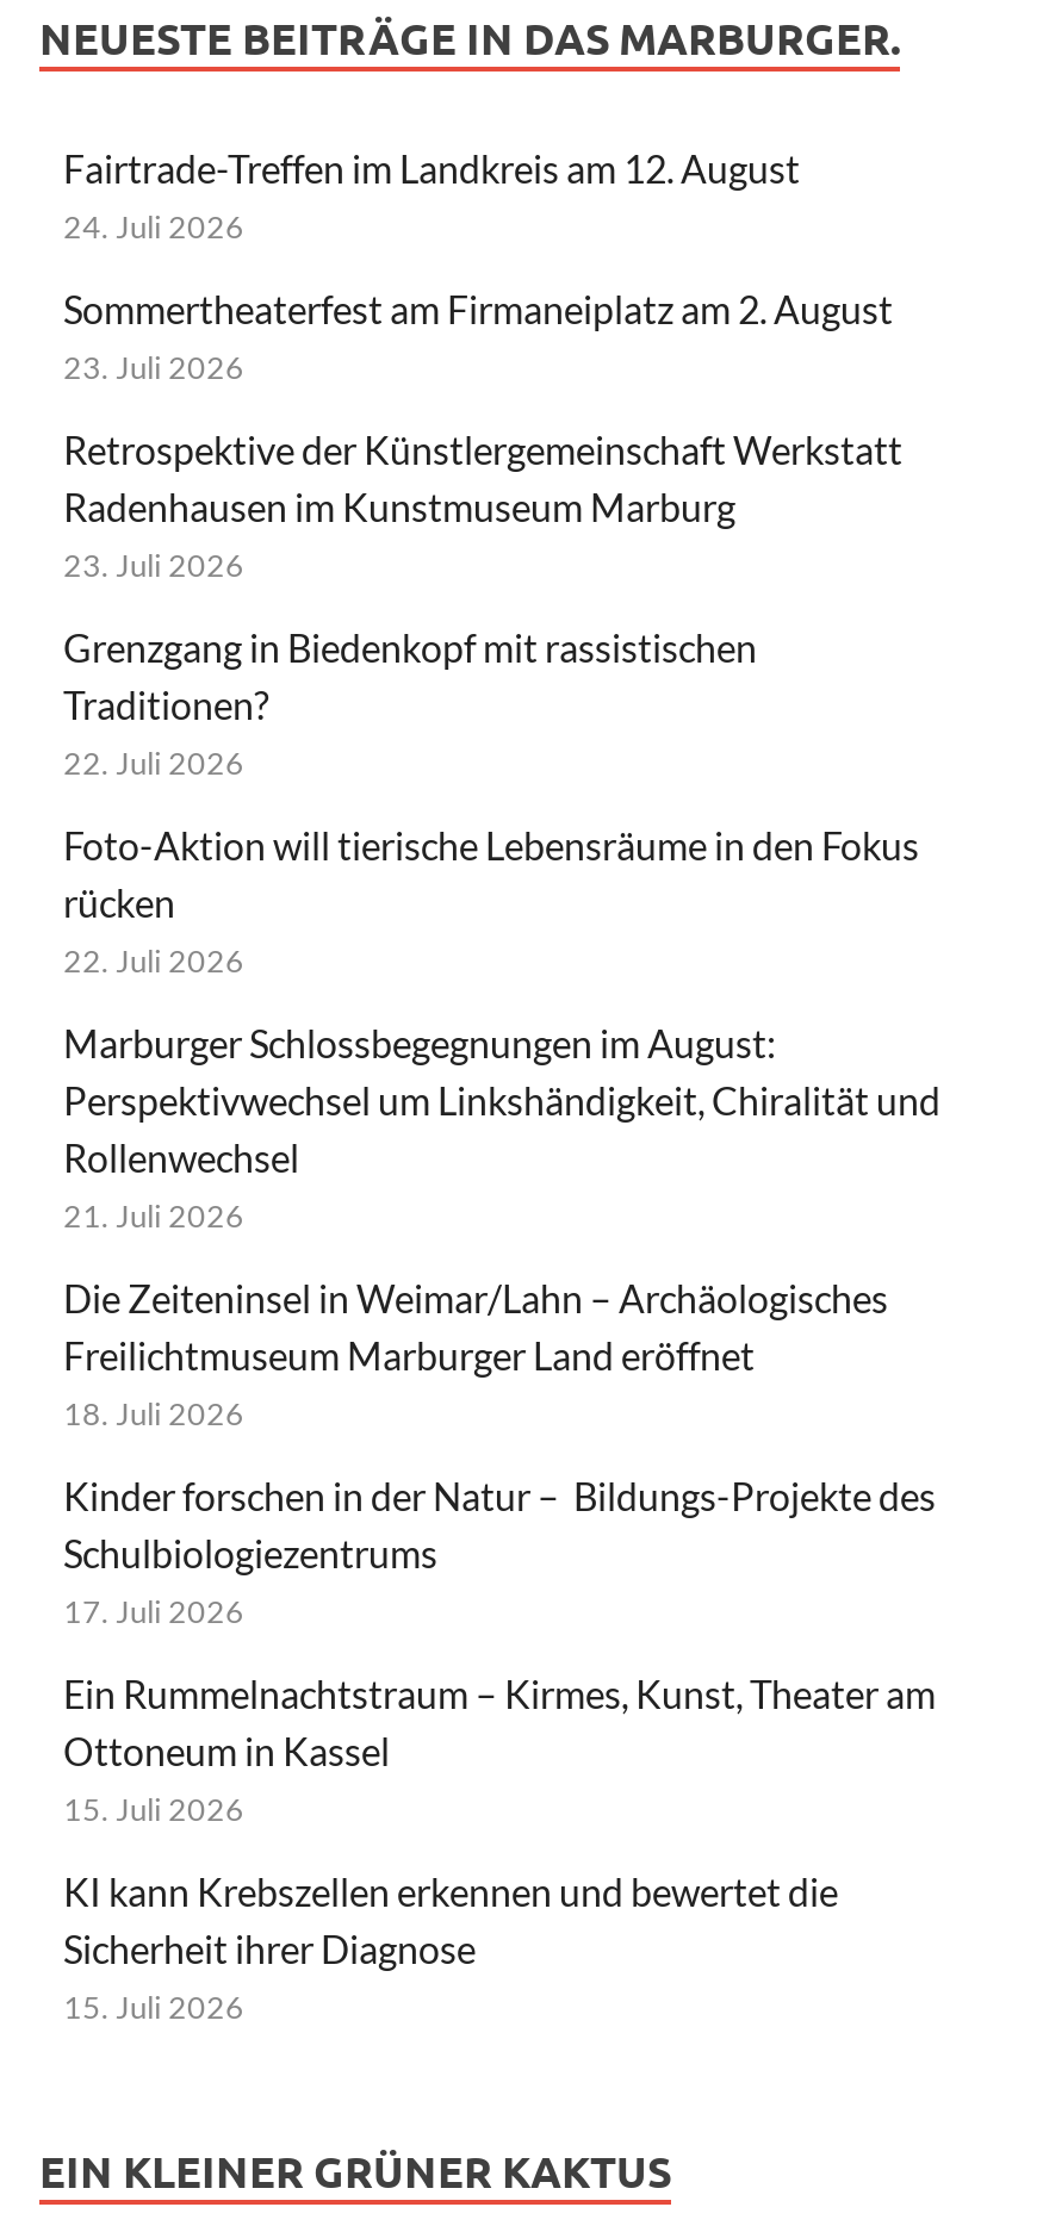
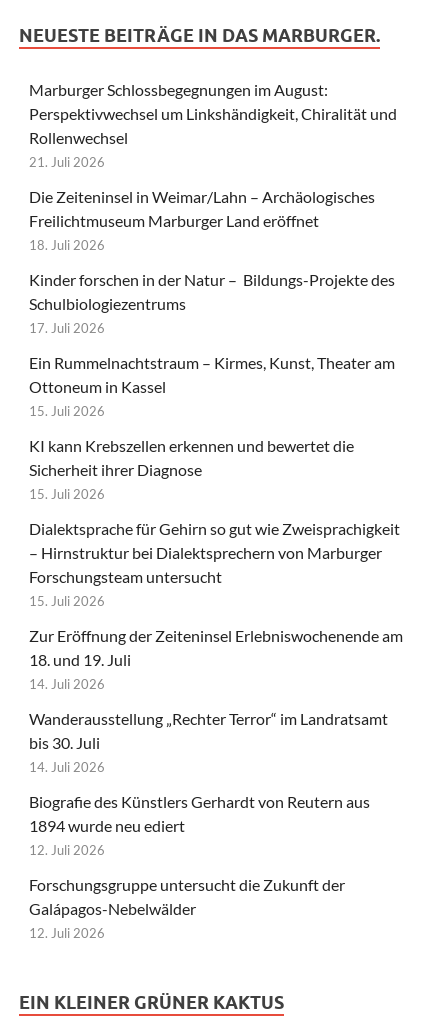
[63,146,919,980] Fairtrade-Treffen im Landkreis am 12. August | 24. Juli 2026 | Sommertheaterfest am Firmaneiplatz am 2. August | 23. Juli 2026 | Retrospektive der Künstlergemeinschaft Werkstatt | Radenhausen im Kunstmuseum Marburg | 23. Juli 2026 | Grenzgang in Biedenkopf mit rassistischen | Traditionen? | 22. Juli 2026 | Foto-Aktion will tierische Lebensräume in den Fokus | rücken | 22. Juli 2026 -> none
moved [63,1021,940,2027] -> [29,80,397,502]: Marburger Schlossbegegnungen im August: | Perspektivwechsel um Linkshändigkeit, Chiralität und | Rollenwechsel | ... | Sicherheit ihrer Diagnose | 15. Juli 2026
none -> [29,519,403,941] Dialektsprache für Gehirn so gut wie Zweisprachigkeit | – Hirnstruktur bei Dialektsprechern von Marburger | Forschungsteam untersucht | 15. Juli 2026 | Zur Eröffnung der Zeiteninsel Erlebniswochenende am | 18. und 19. Juli | 14. Juli 2026 | Wanderausstellung „Rechter Terror“ im Landratsamt | bis 30. Juli | 14. Juli 2026 | Biografie des Künstlers Gerhardt von Reutern aus | 1894 wurde neu ediert | 12. Juli 2026 | Forschungsgruppe untersucht die Zukunft der | Galápagos-Nebelwälder | 12. Juli 2026

